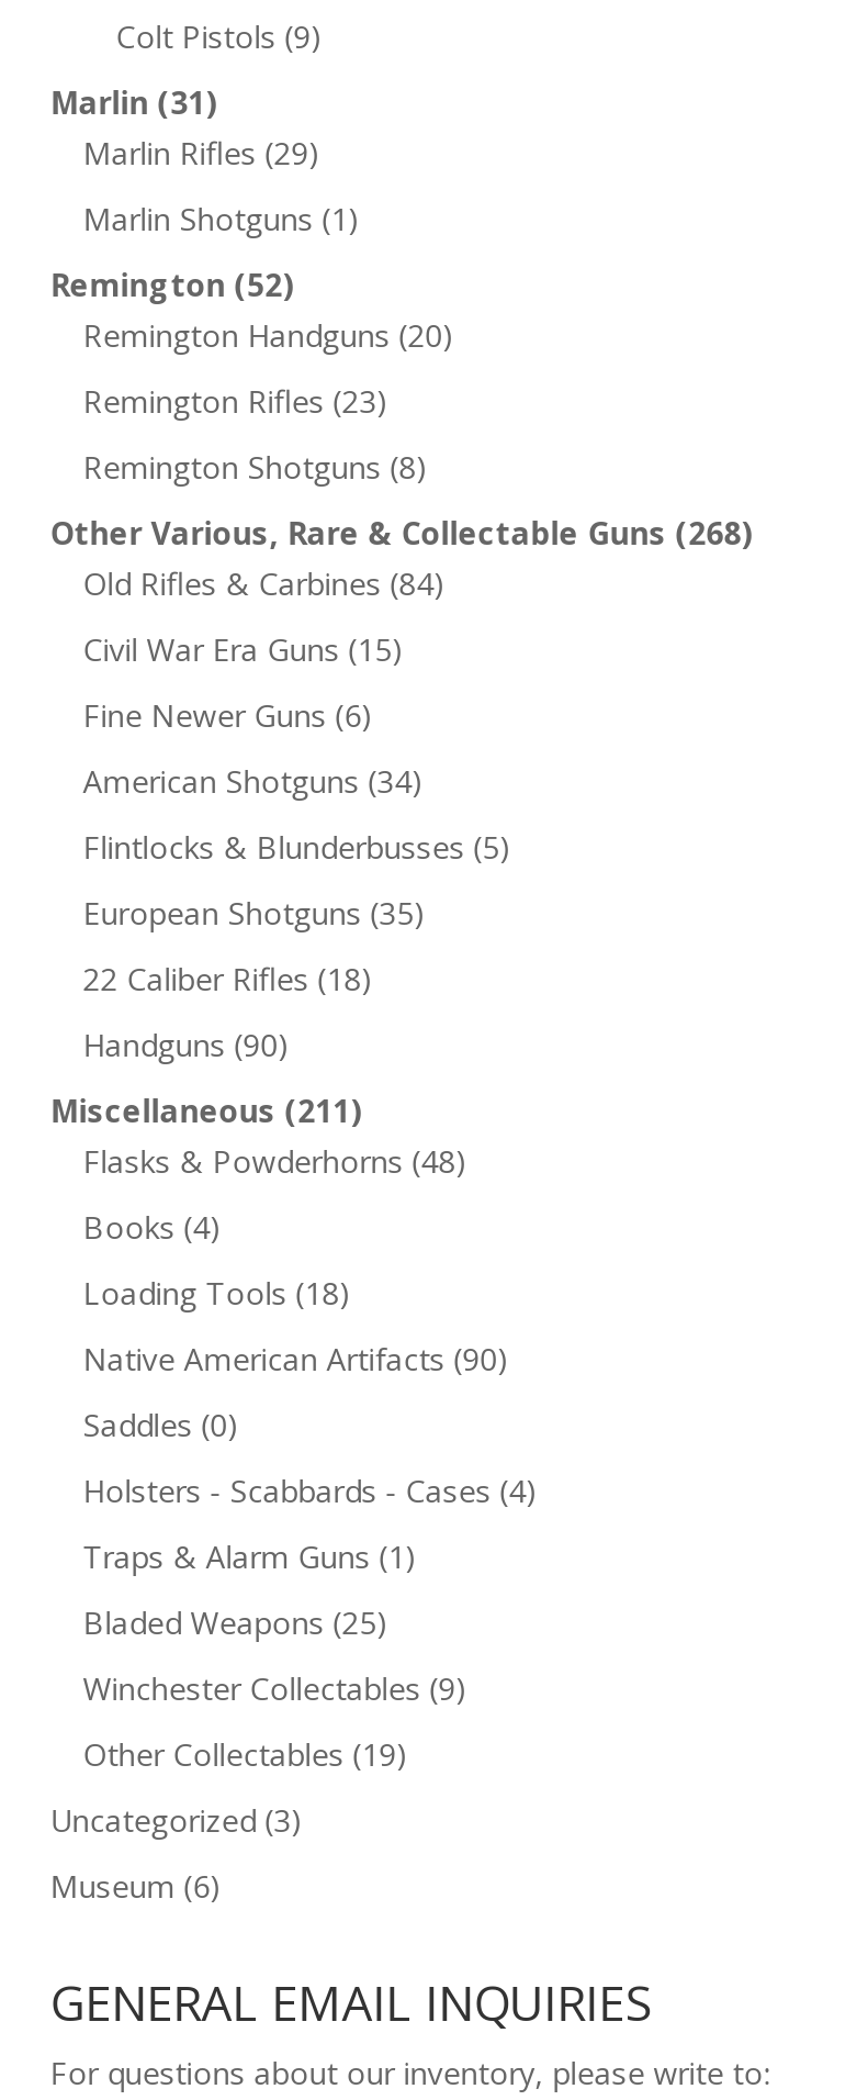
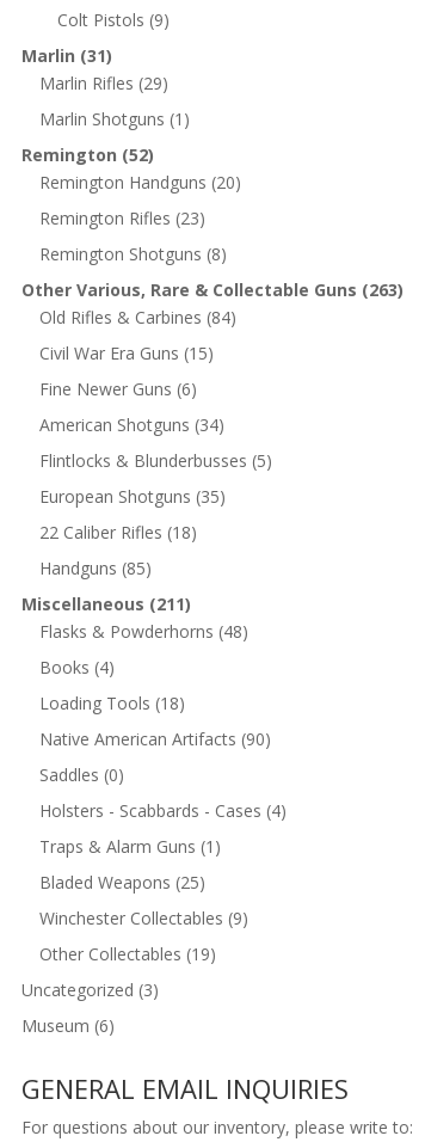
[50,512,752,554] Other Various, Rare & Collectable Guns (268) -> [21,278,403,301] Other Various, Rare & Collectable Guns (263)
[83,1024,289,1065] Handguns (90) -> [39,557,151,579] Handguns (85)

